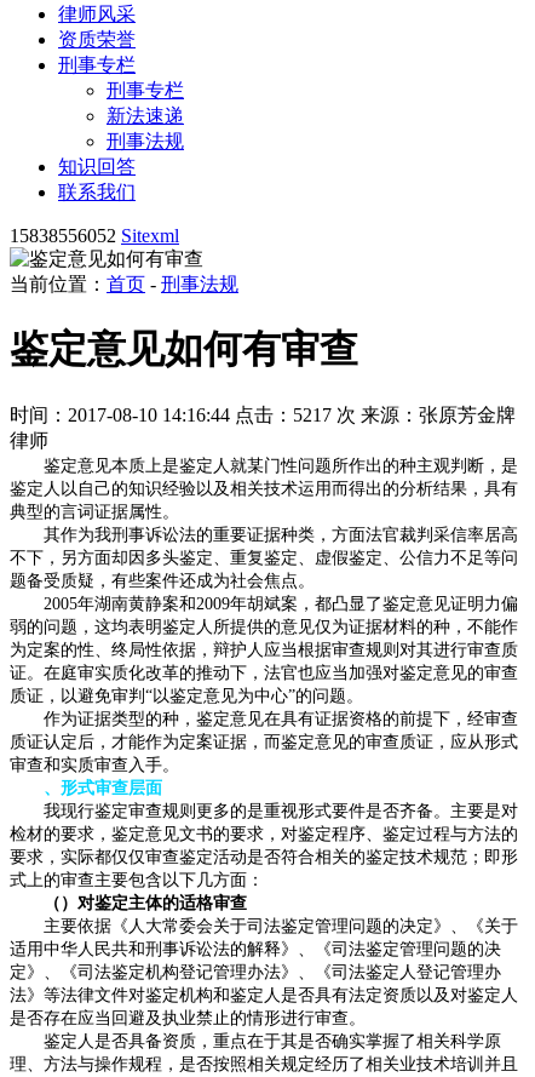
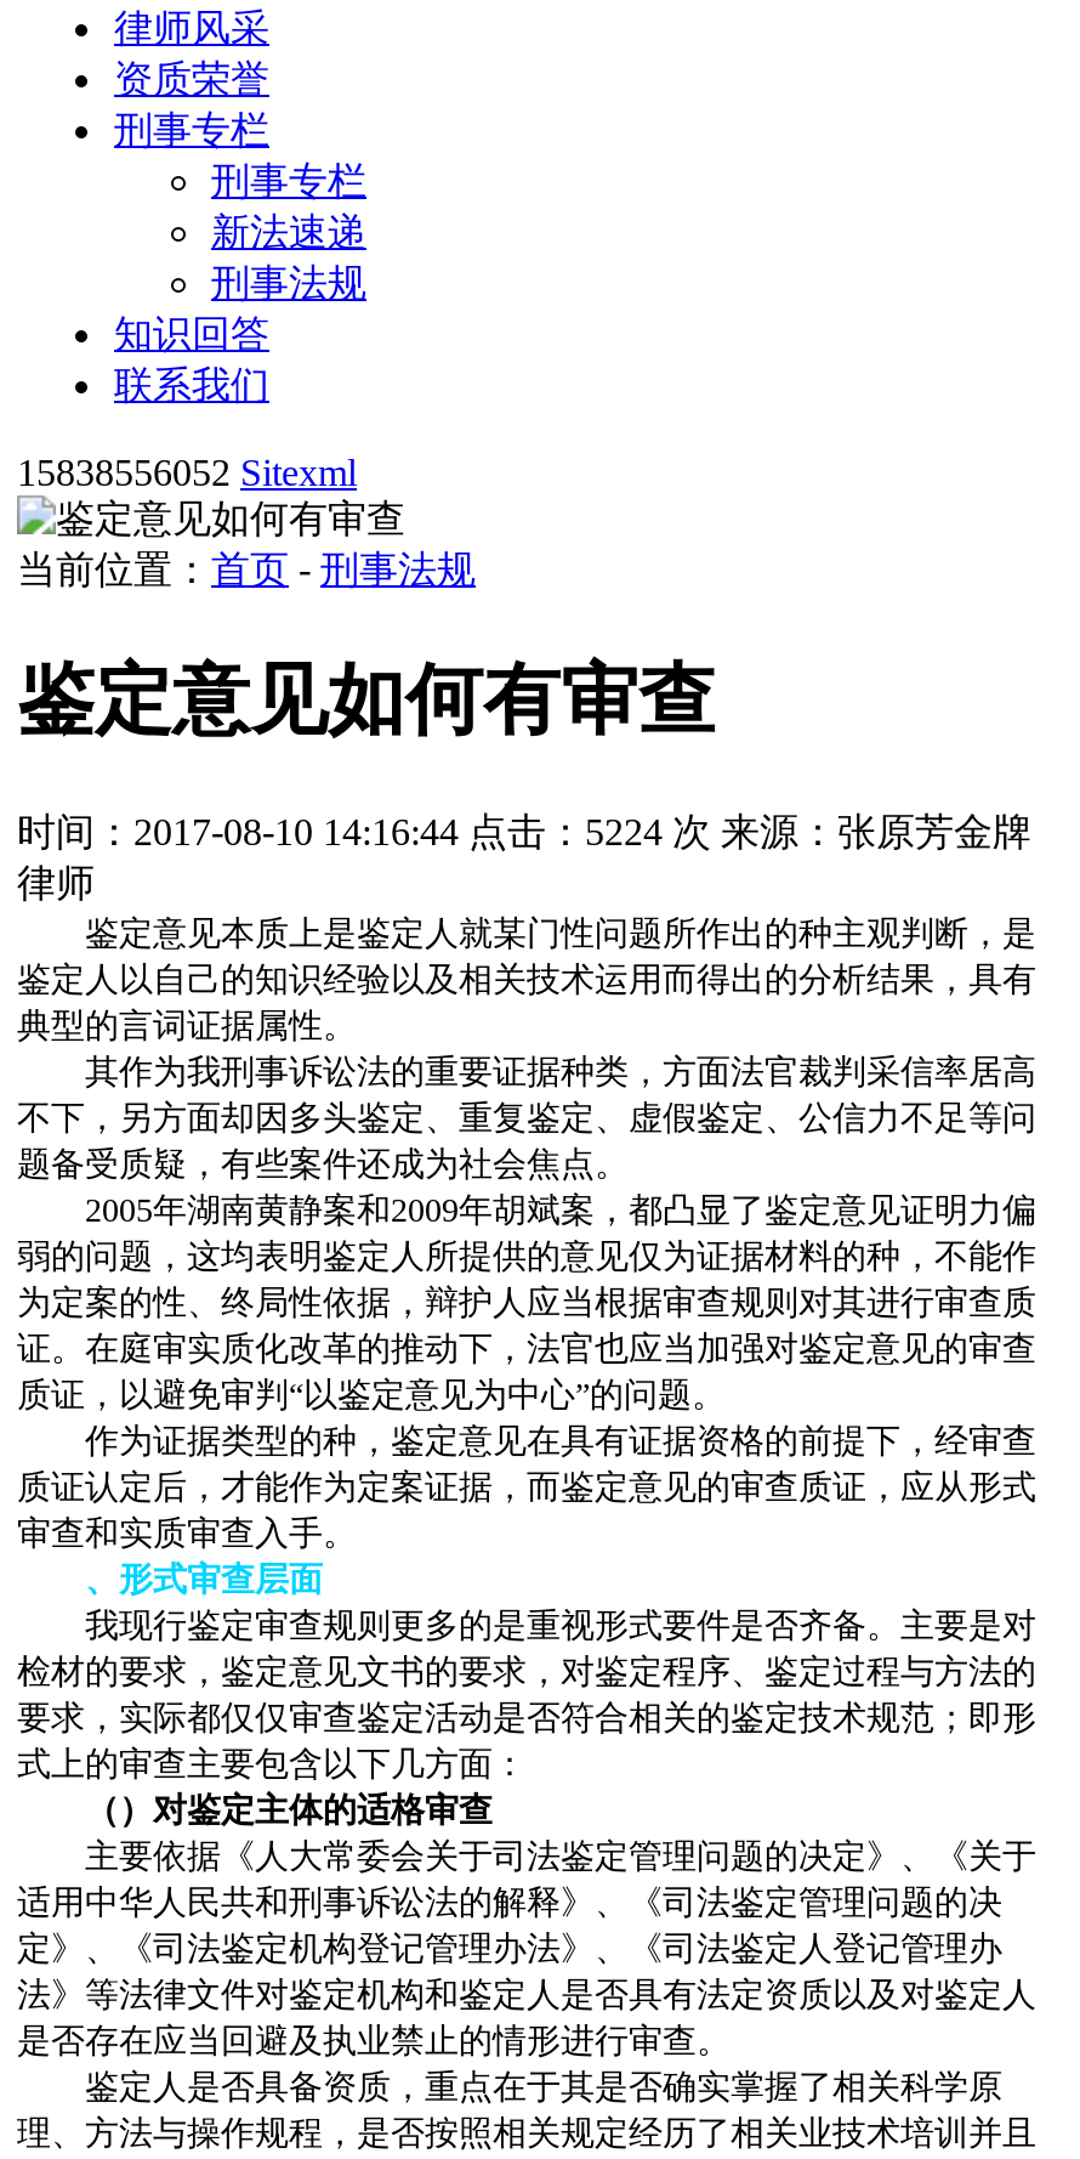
[10,405,516,425] 时间：2017-08-10 14:16:44 点击：5217 次 来源：张原芳金牌 -> [17,811,1031,852] 时间：2017-08-10 14:16:44 点击：5224 次 来源：张原芳金牌

